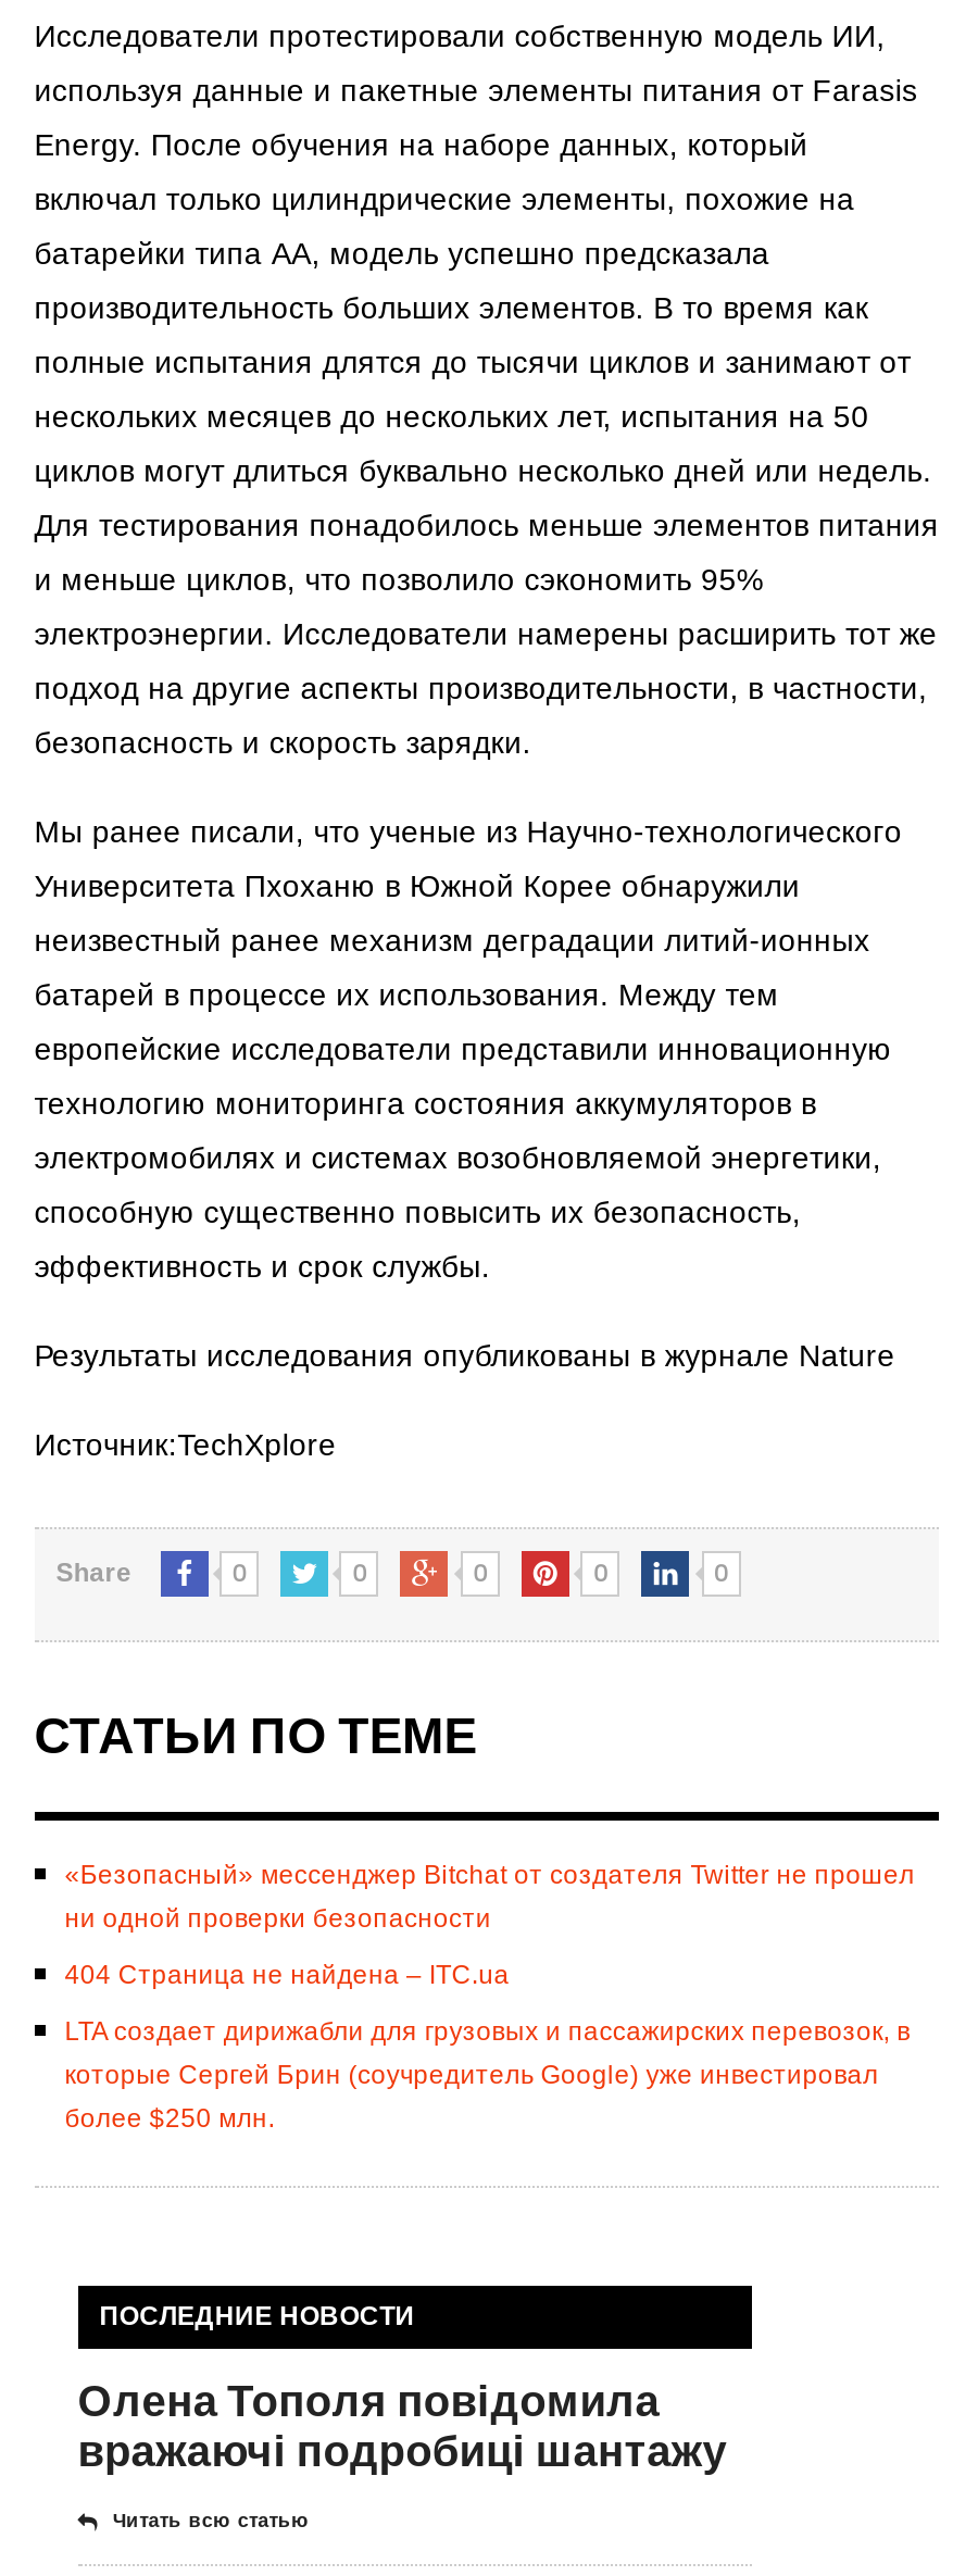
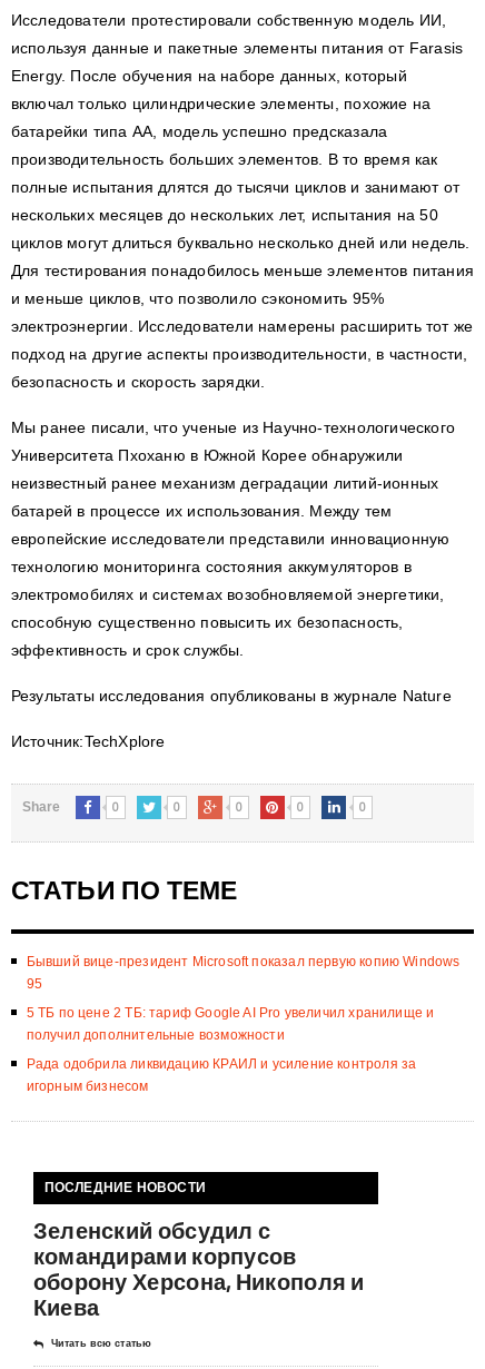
[65,1861,915,1934] «Безопасный» мессенджер Bitchat от создателя Twitter не прошел | ни одной проверки безопасности -> [26,954,460,992] Бывший вице-президент Microsoft показал первую копию Windows | 95
[65,1961,510,1991] 404 Страница не найдена – ITC.ua -> [26,1005,434,1043] 5 ТБ по цене 2 ТБ: тариф Google AI Pro увеличил хранилище и | получил дополнительные возможности
[65,2017,910,2134] LTA создает дирижабли для грузовых и пассажирских перевозок, в | которые Сергей Брин (соучредитель Google) уже инвестировал | более $250 млн. -> [26,1057,416,1095] Рада одобрила ликвидацию КРАИЛ и усиление контроля за | игорным бизнесом
[78,2367,727,2484] Олена Тополя повідомила | вражаючі подробиці шантажу -> [33,1214,365,1325] Зеленский обсудил с | командирами корпусов | оборону Херсона, Никополя и | Киева

